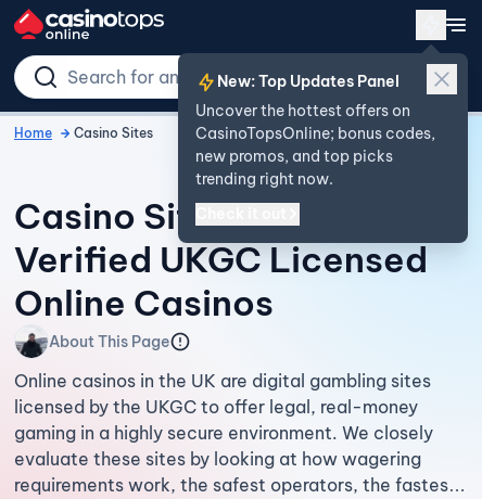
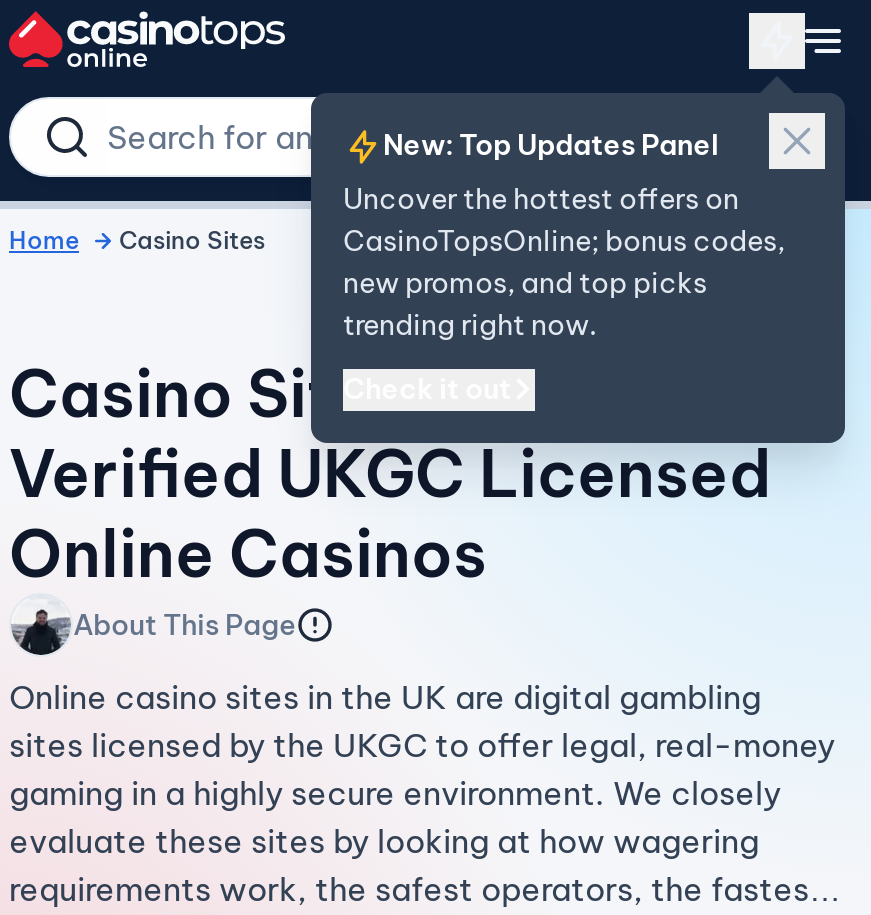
[14,370,431,418] Online casinos in the UK are digital gambling sites | licensed by the UKGC to offer legal, real-money -> [9,677,835,765] Online casino sites in the UK are digital gambling | sites licensed by the UKGC to offer legal, real-money

